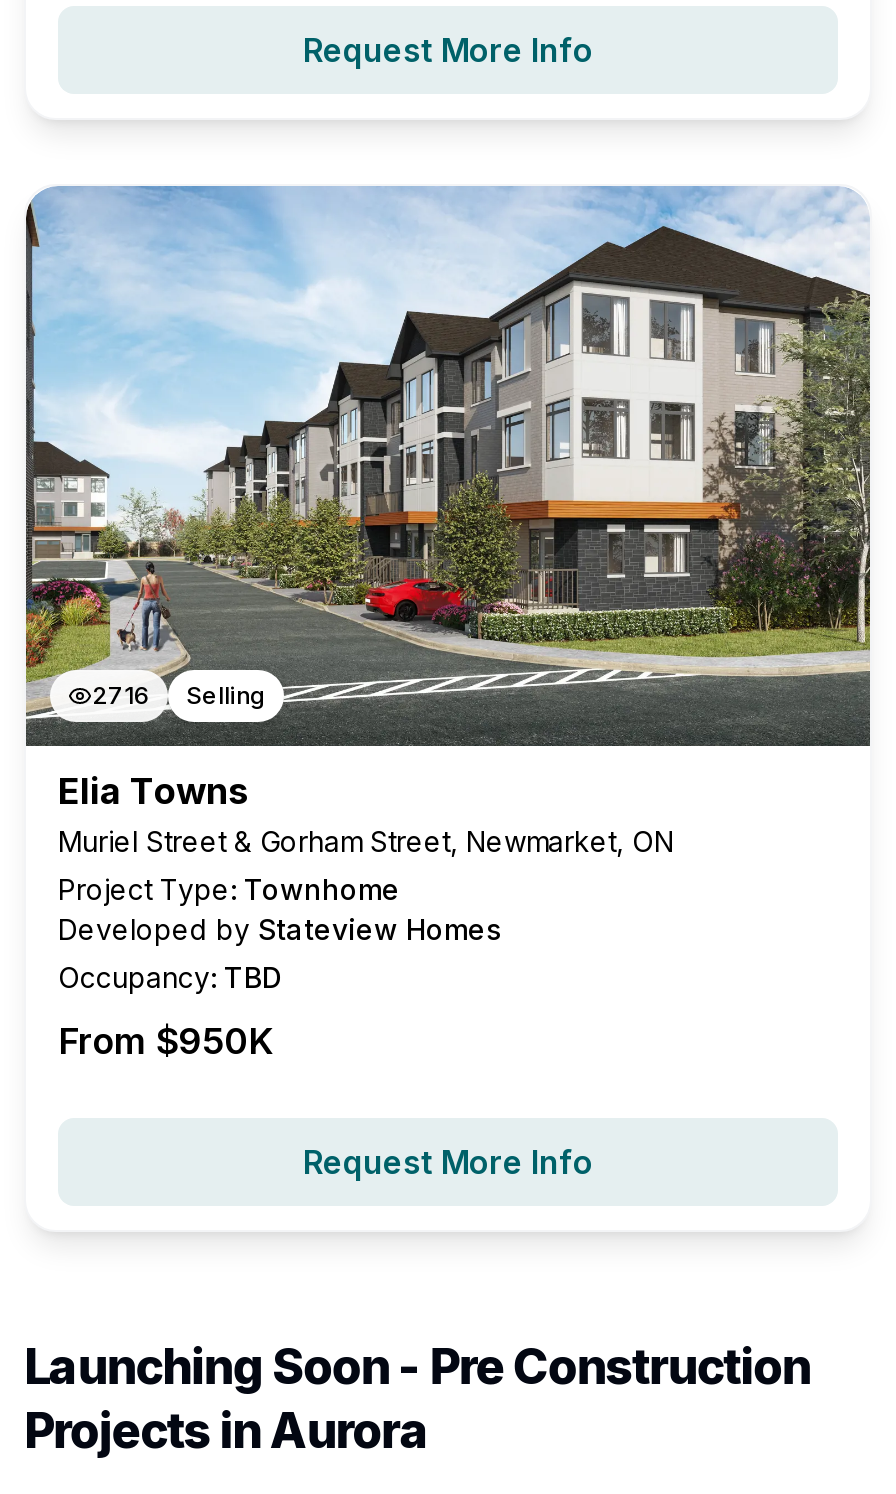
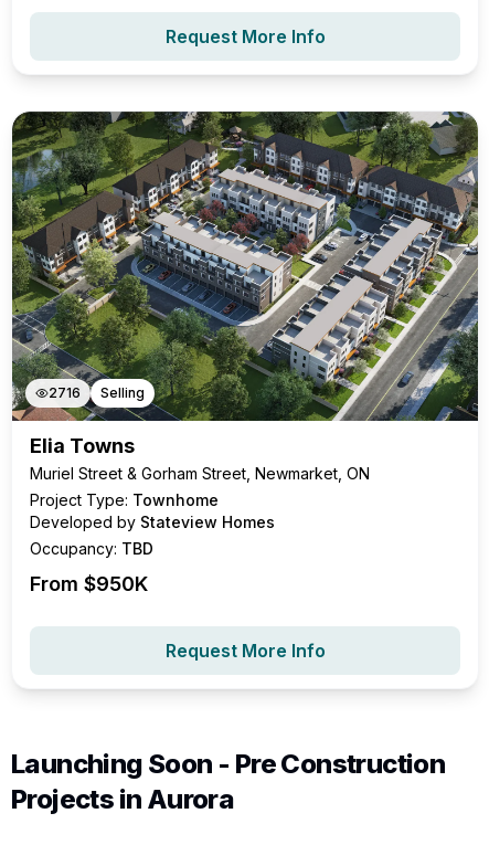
[26,184,872,748] [image] -> [12,110,479,422] [image]

